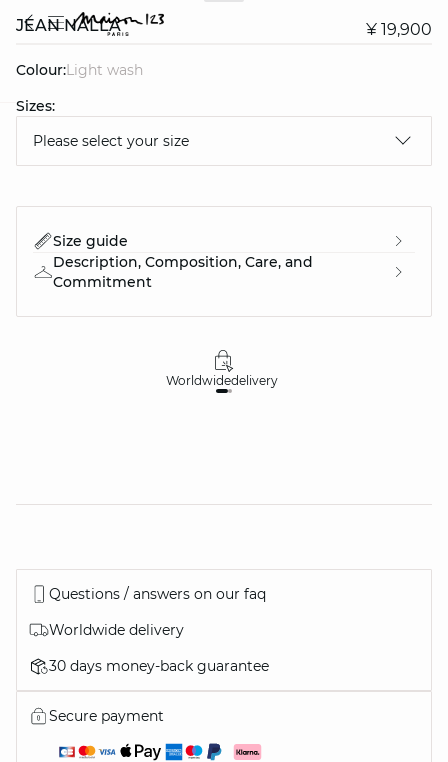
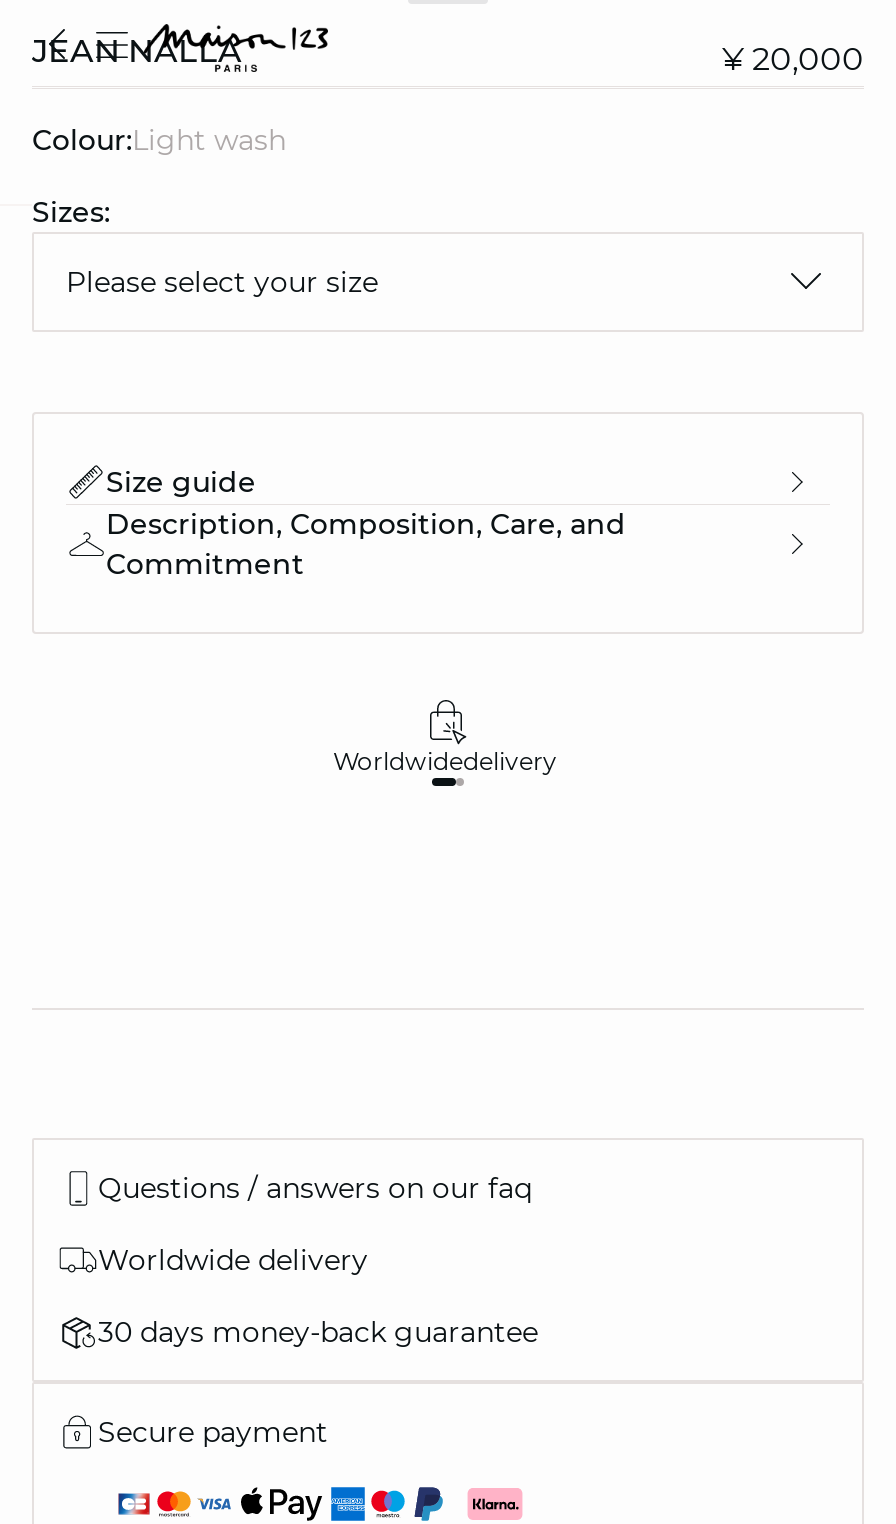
[366,20,432,39] ¥ 19,900 -> [722,40,864,78] ¥ 20,000

